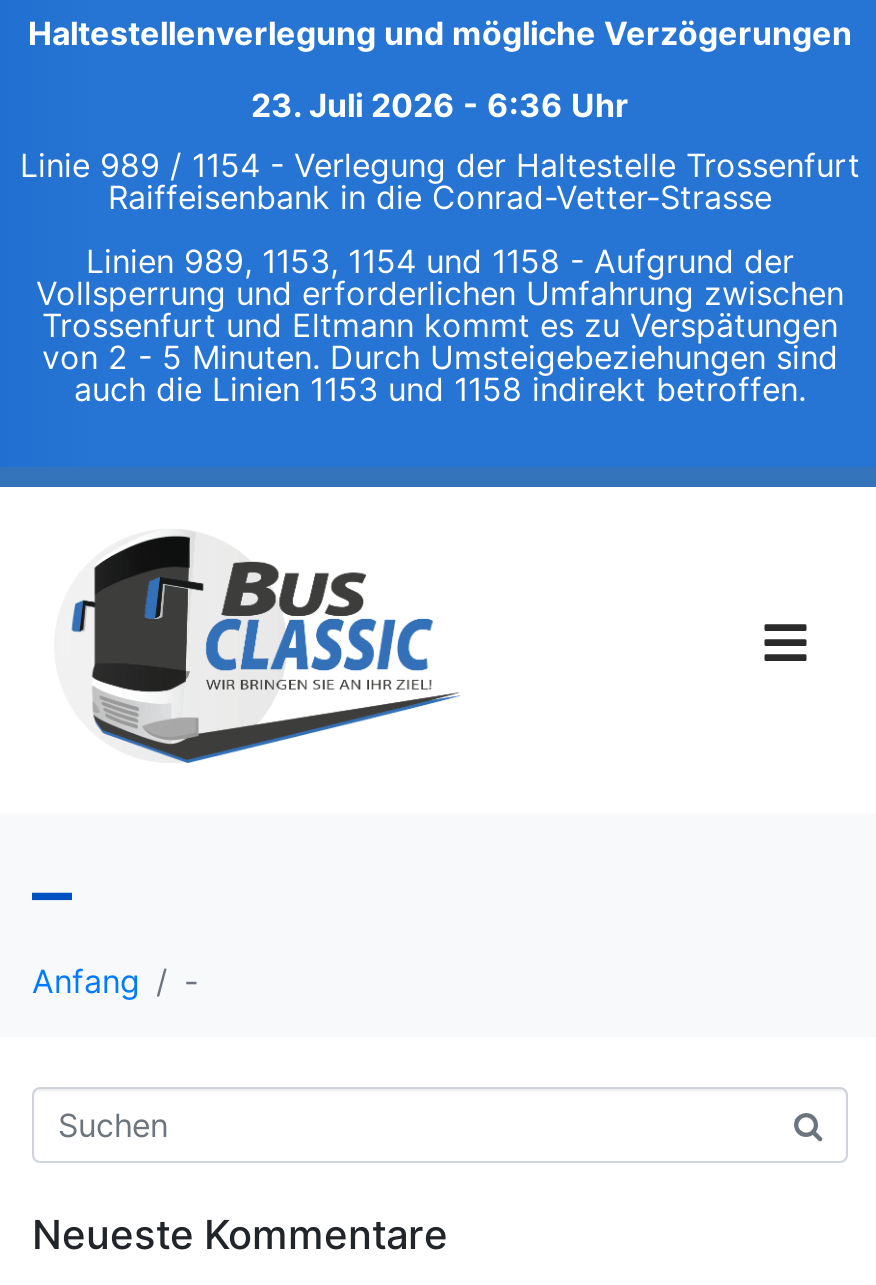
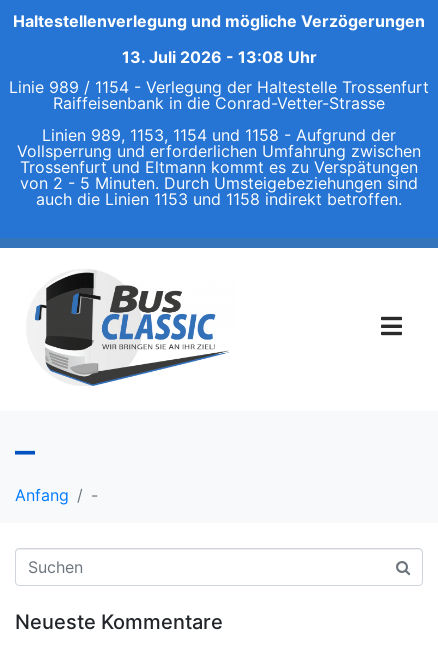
[251,85,629,125] 23. Juli 2026 - 6:36 Uhr -> [121,47,316,67] 13. Juli 2026 - 13:08 Uhr

